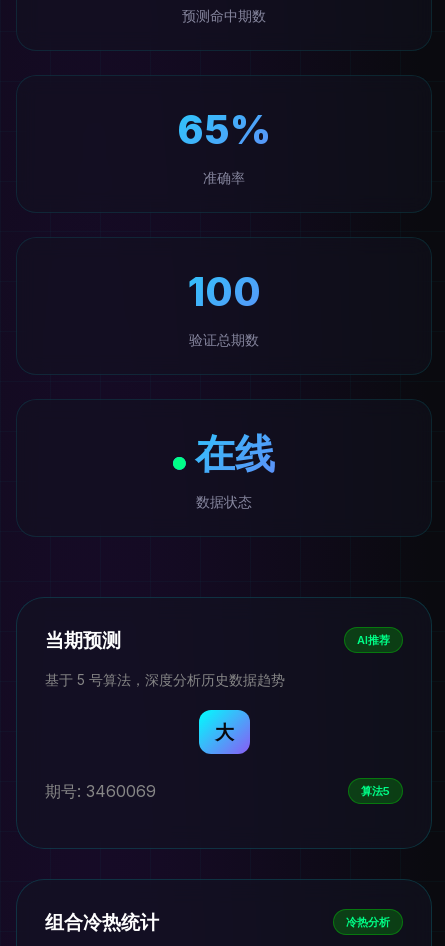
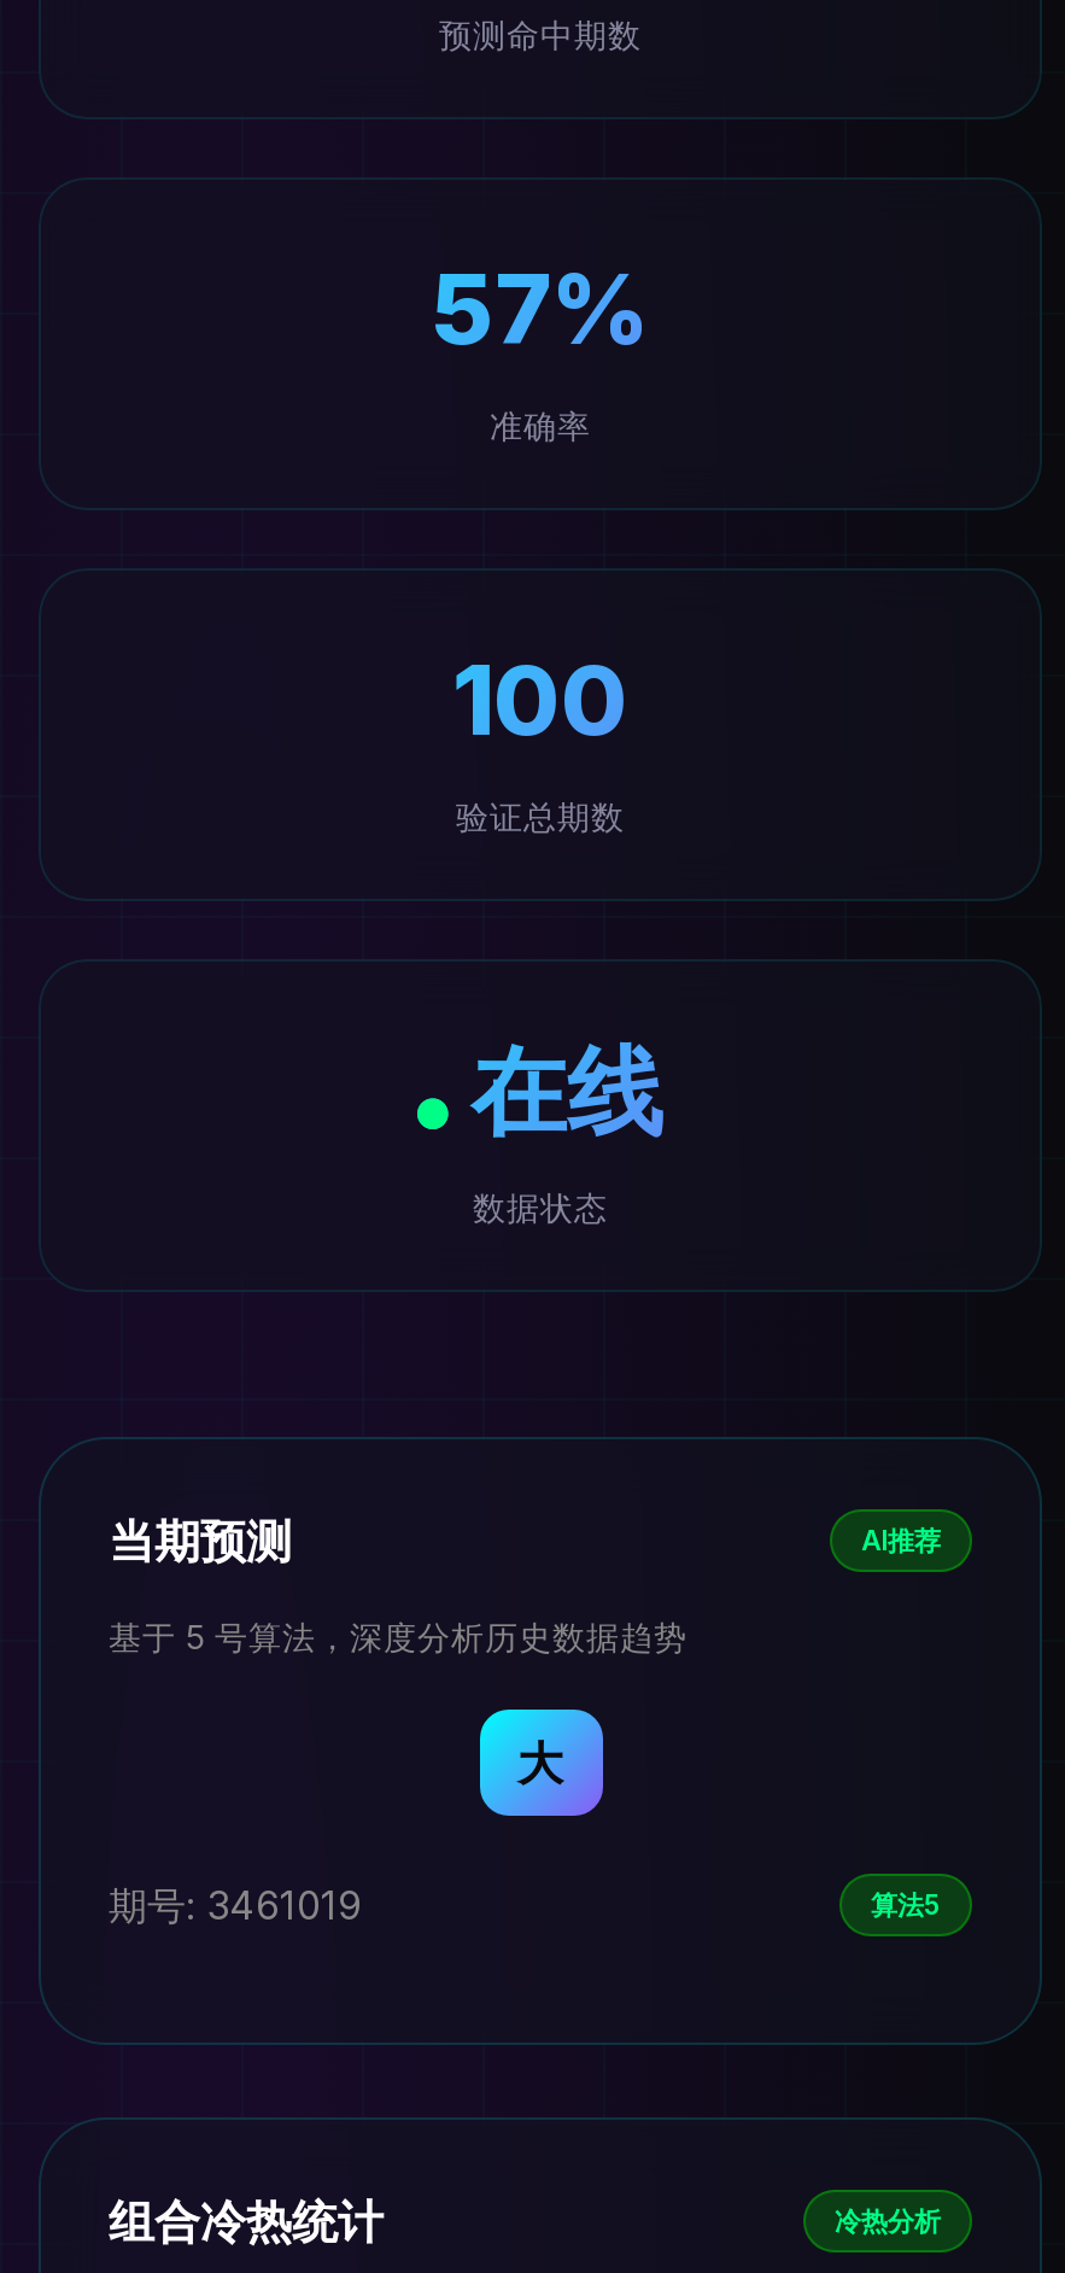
[177,105,271,154] 65% -> [432,250,649,368] 57%
[45,781,156,801] 期号: 3460069 -> [109,1881,362,1929] 期号: 3461019

